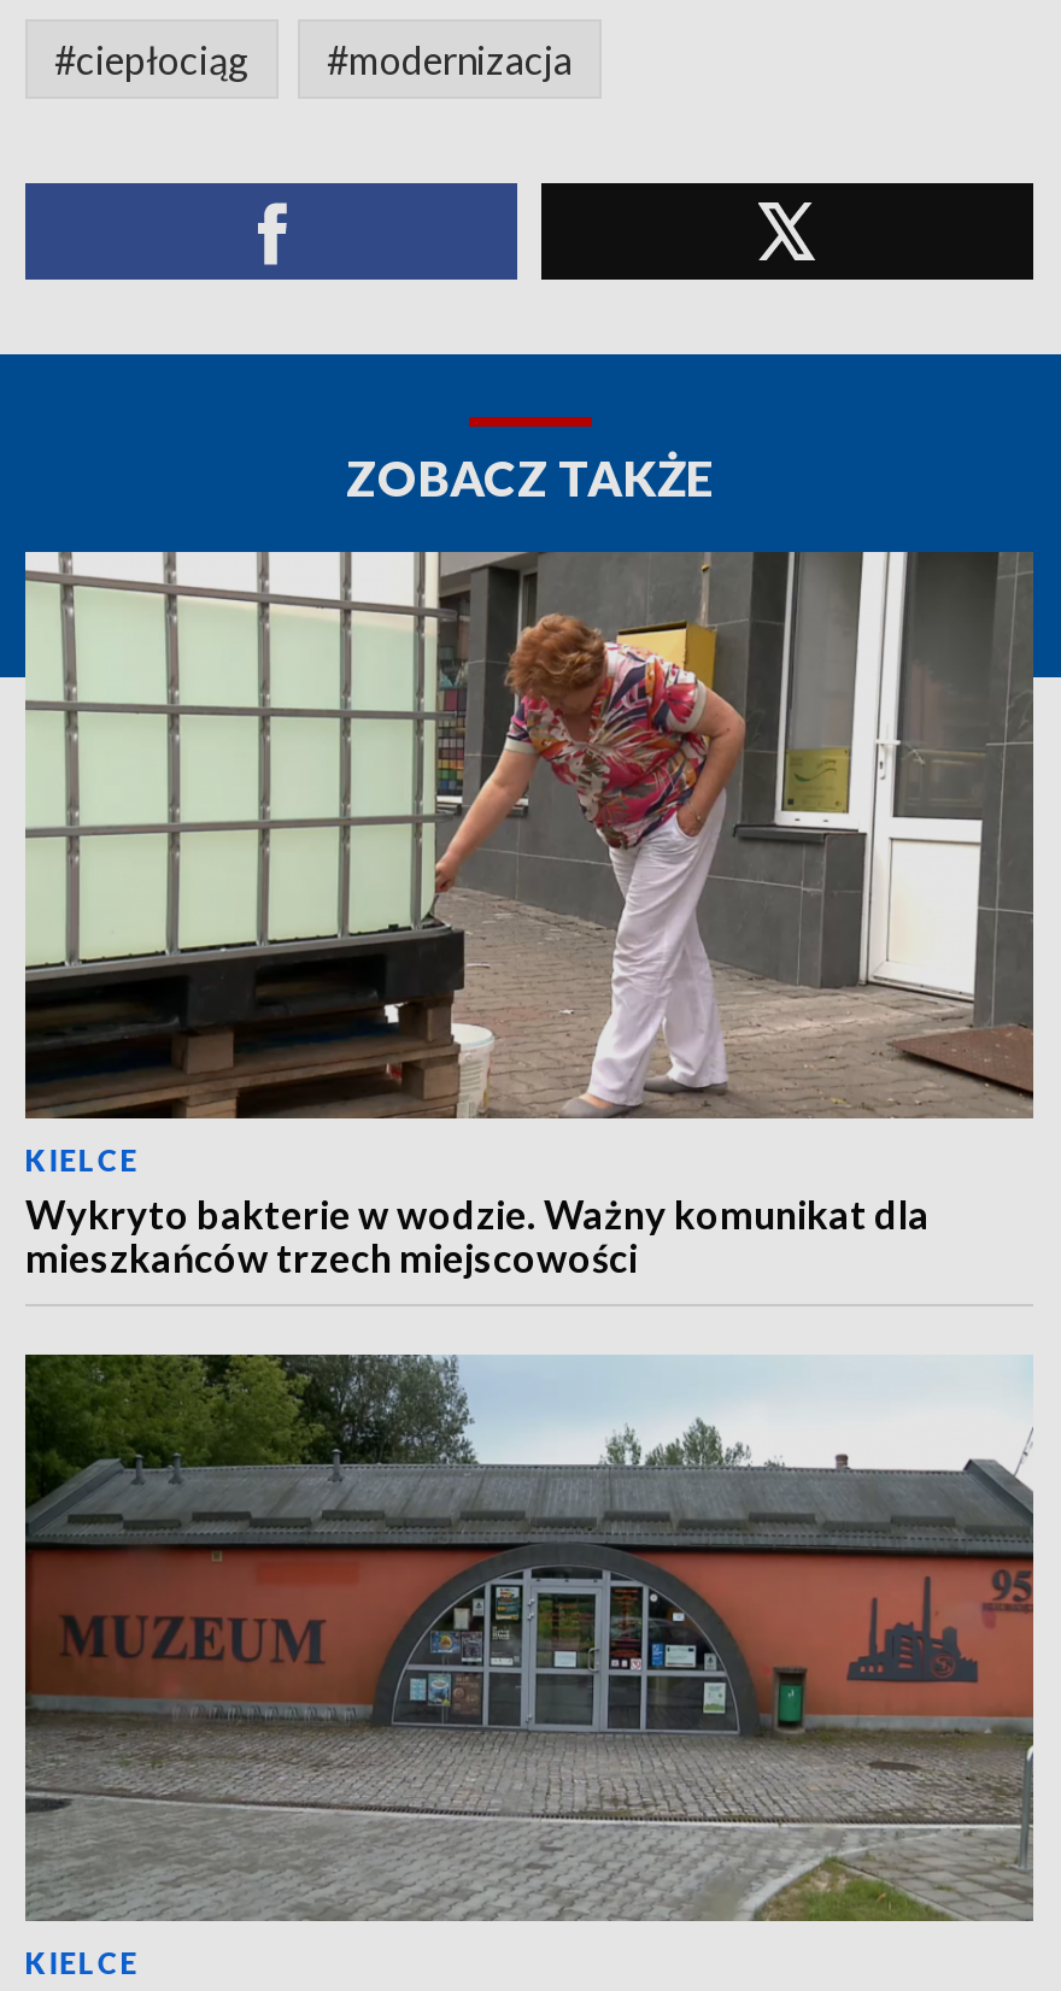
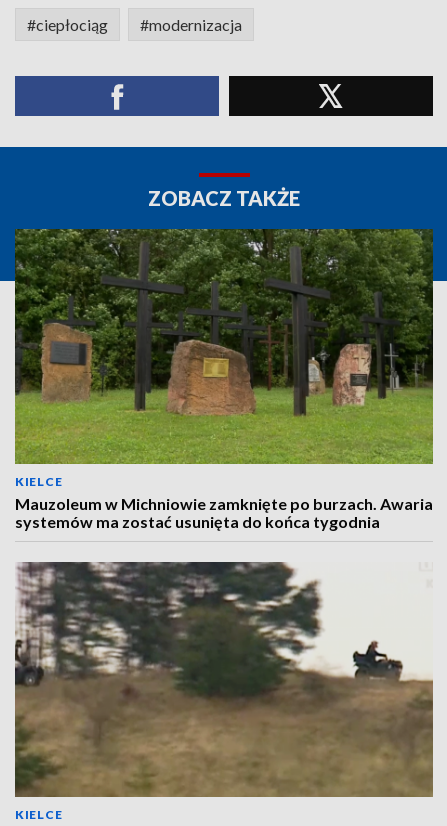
[23,550,1036,1280] [image] | Wykryto bakterie w wodzie. Ważny komunikat dla | mieszkańców trzech miejscowości -> [14,228,434,531] [image] | Mauzoleum w Michniowie zamknięte po burzach. Awaria | systemów ma zostać usunięta do końca tygodnia
[23,1352,1036,1921] [image] -> [14,561,433,797] [image]

